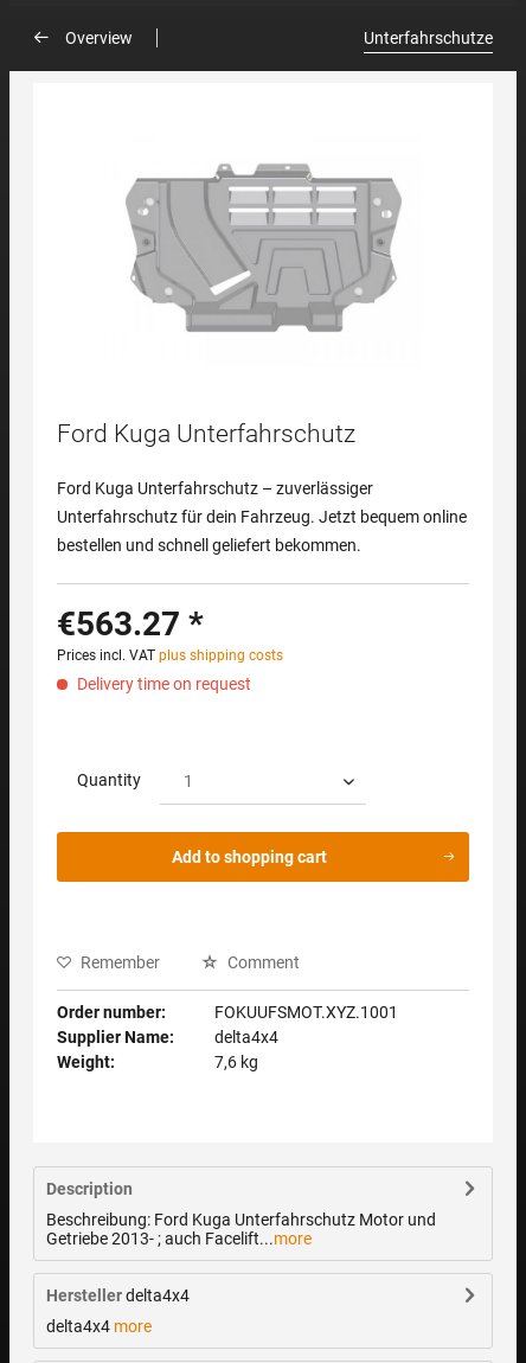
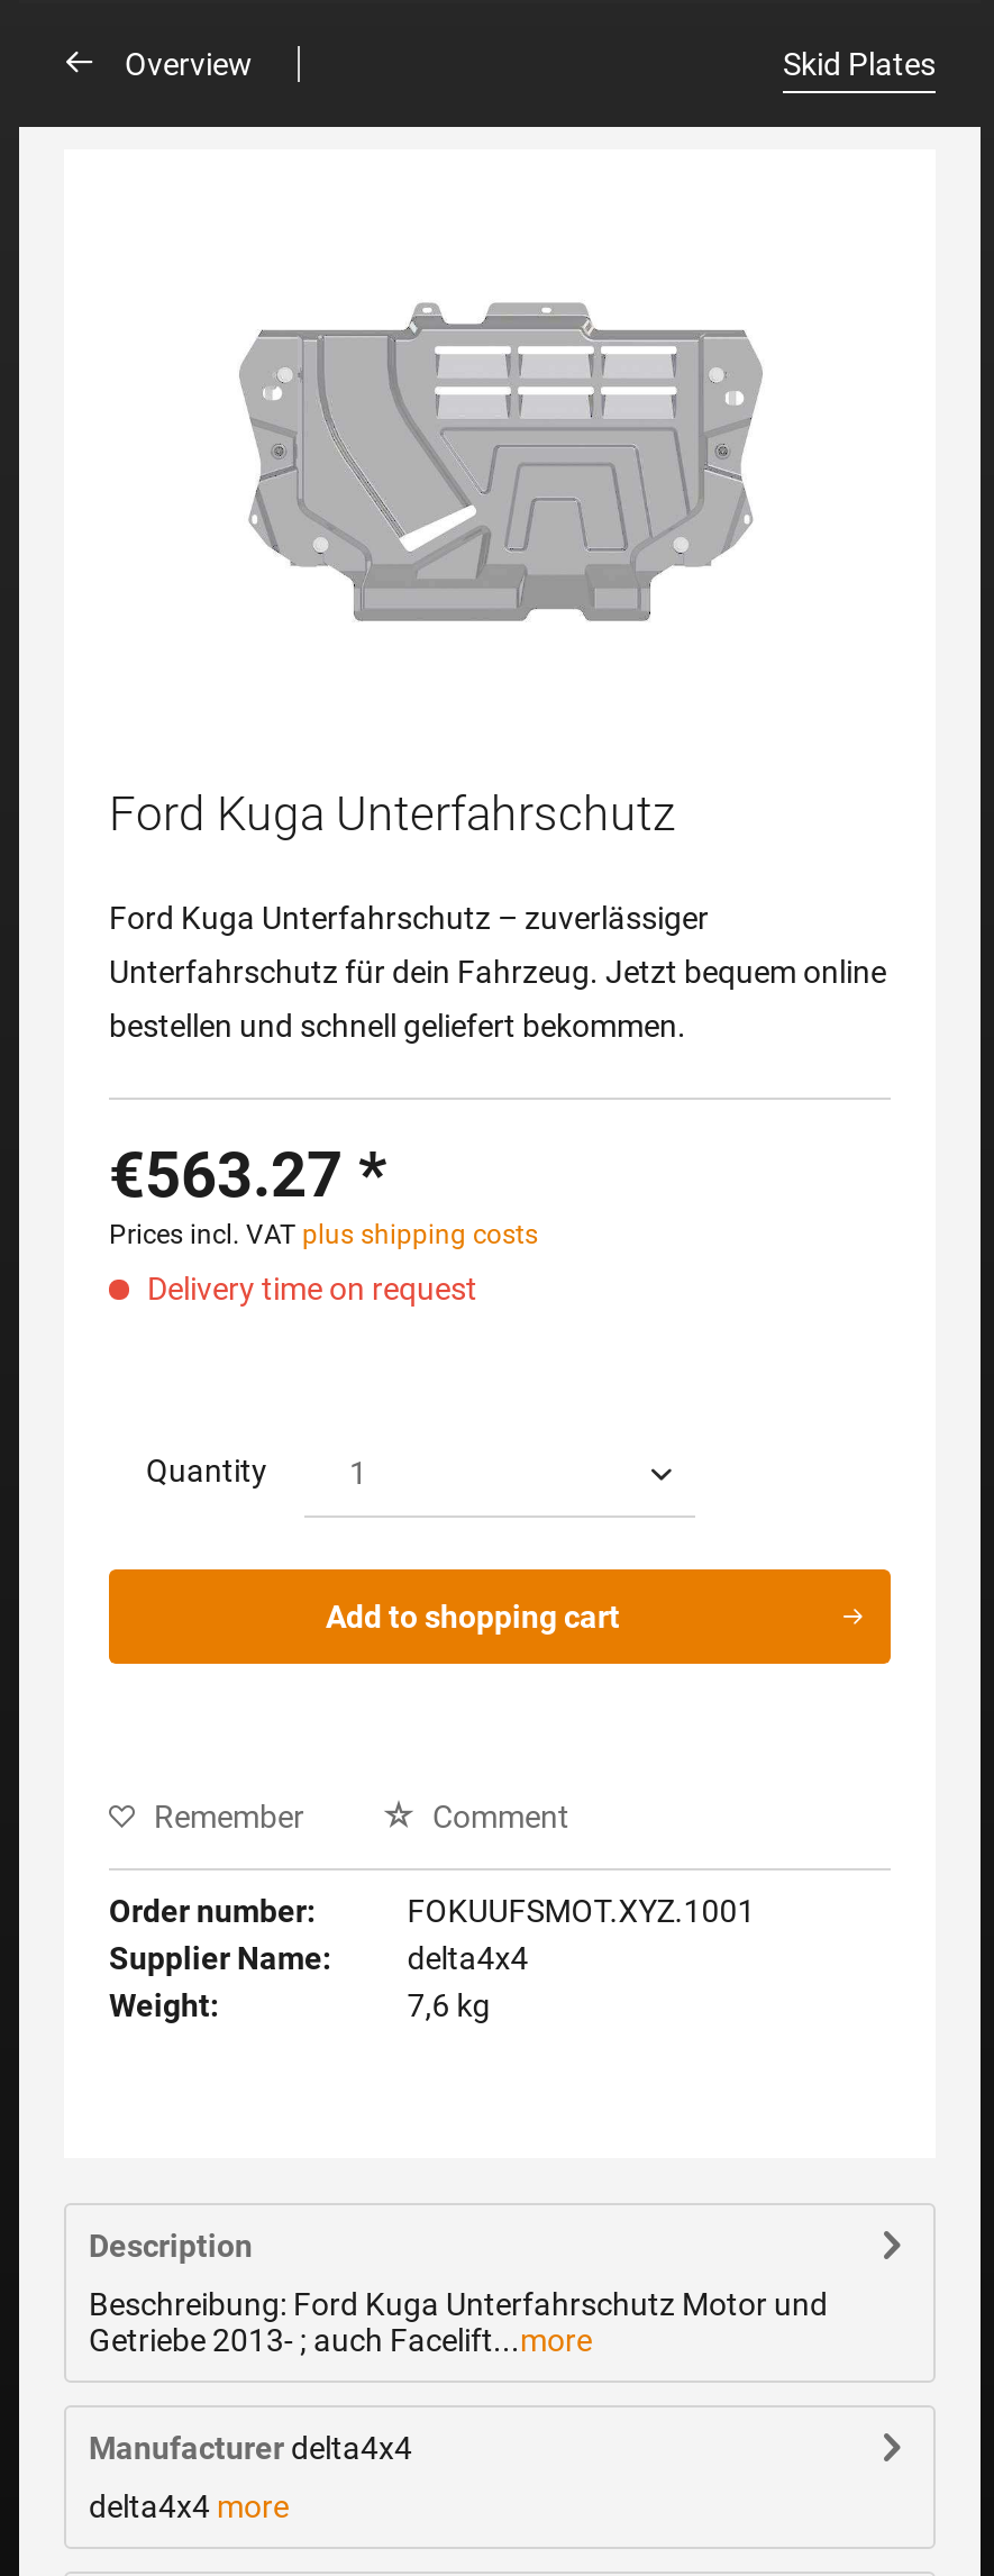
[364,28,493,47] Unterfahrschutze -> [783,46,936,82] Skid Plates
[46,1286,190,1305] Hersteller delta4x4 -> [89,2430,412,2466] Manufacturer delta4x4

